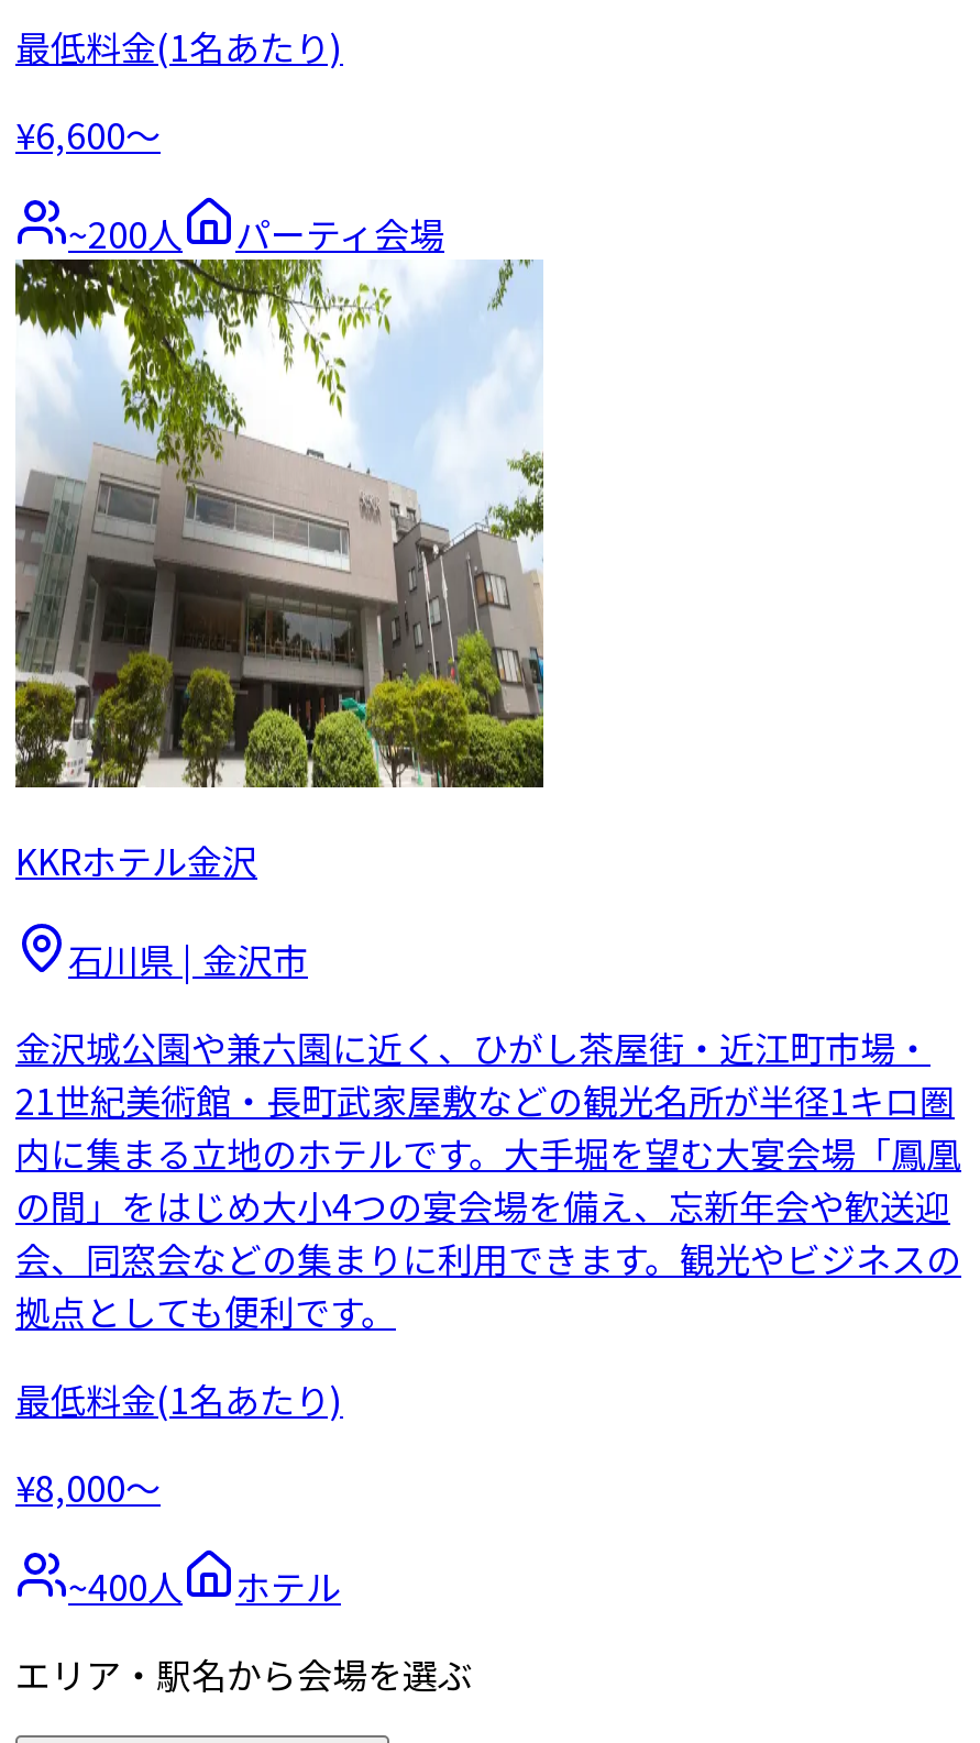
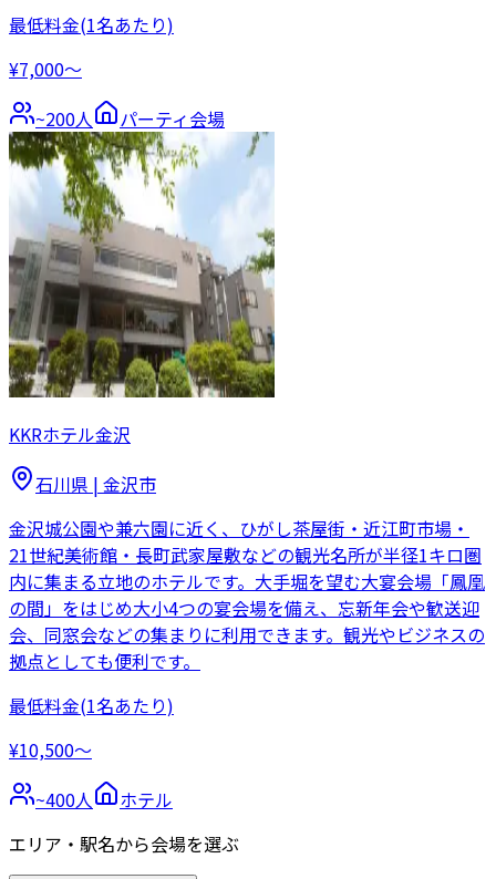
[15,108,161,160] ¥6,600〜 -> [9,55,82,82] ¥7,000〜
[15,1460,161,1513] ¥8,000〜 -> [9,736,92,763] ¥10,500〜

